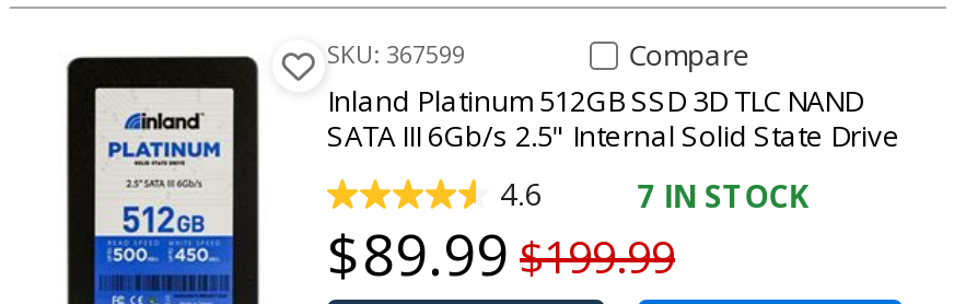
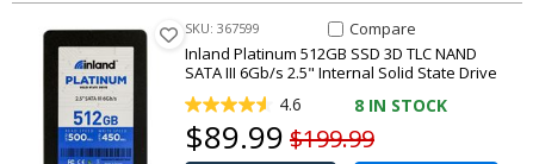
[637,175,808,216] 7 IN STOCK -> [354,94,447,116] 8 IN STOCK

